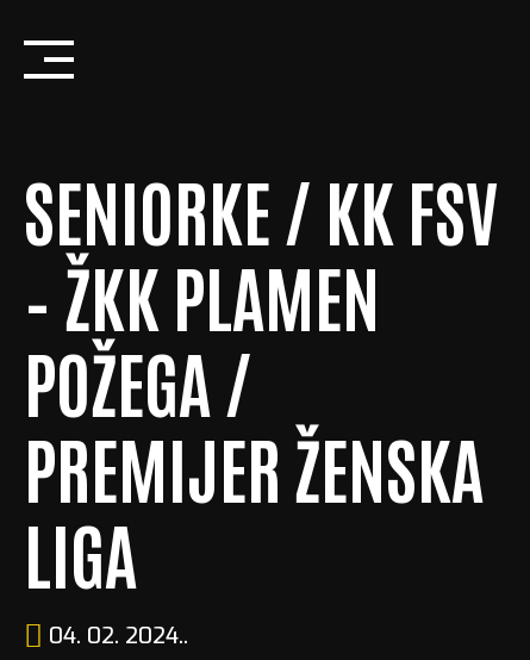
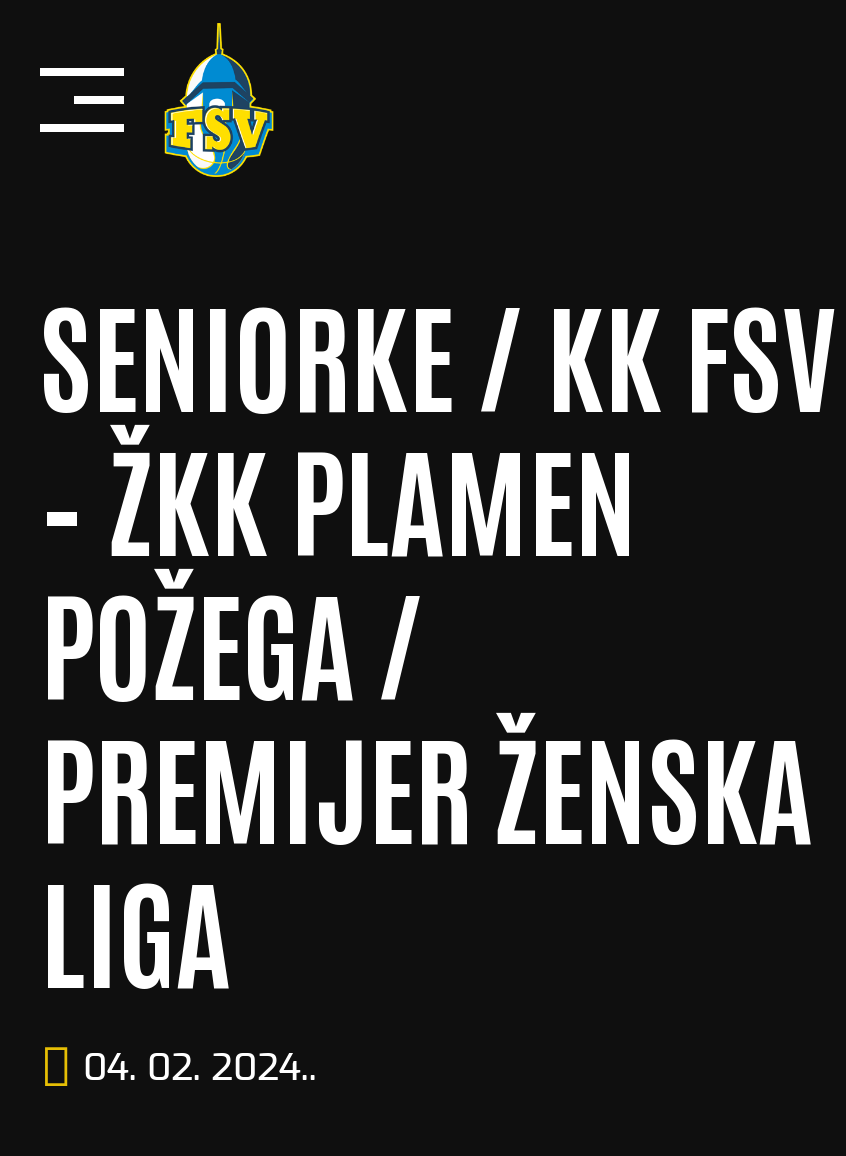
none -> [162,22,276,180] [image]

